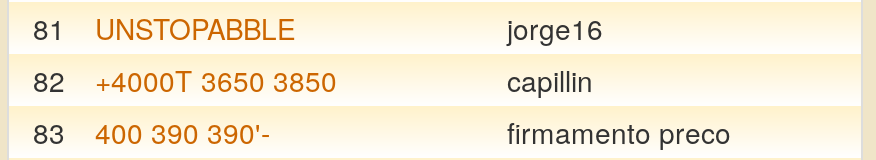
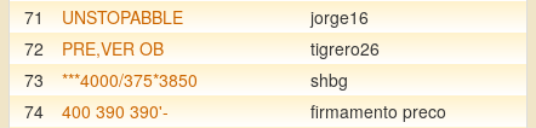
[33,8,295,48] 81 UNSTOPABBLE -> [24,5,183,29] 71 UNSTOPABBLE
[33,60,593,152] 82 | +4000T 3650 3850 | capillin | 83 -> [24,36,380,123] 72 | PRE,VER OB | tigrero26 | 73 | ***4000/375*3850 | shbg | 74

